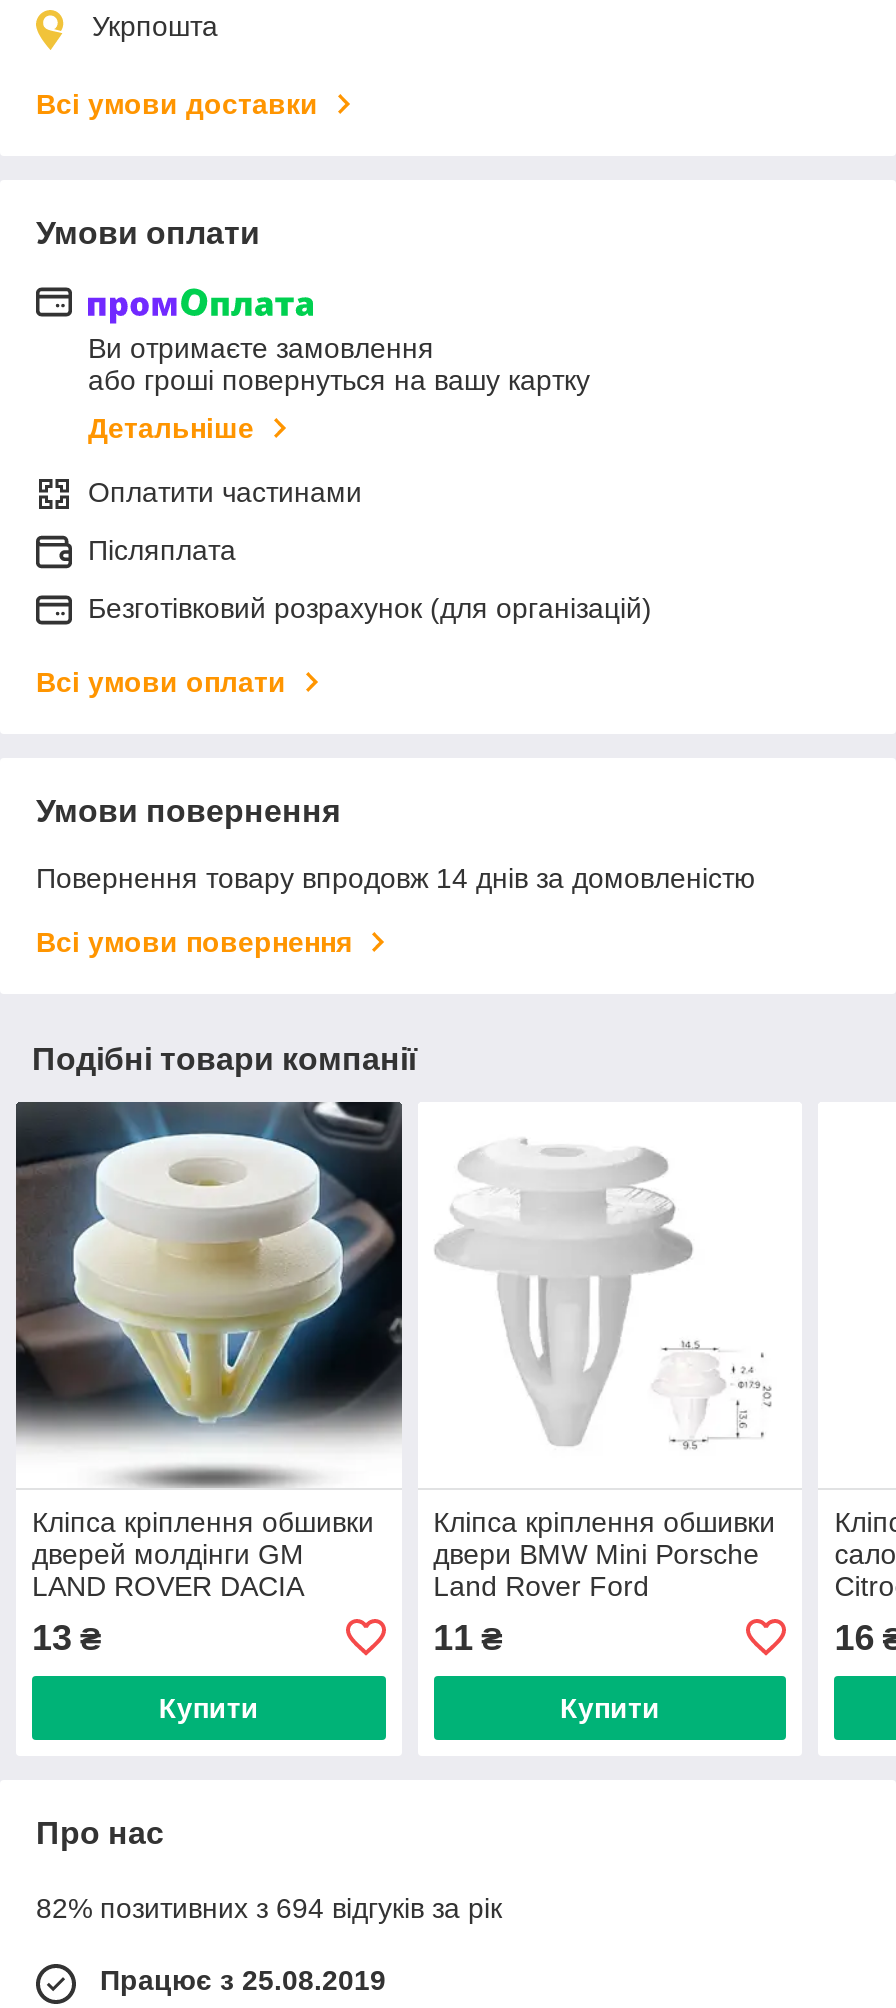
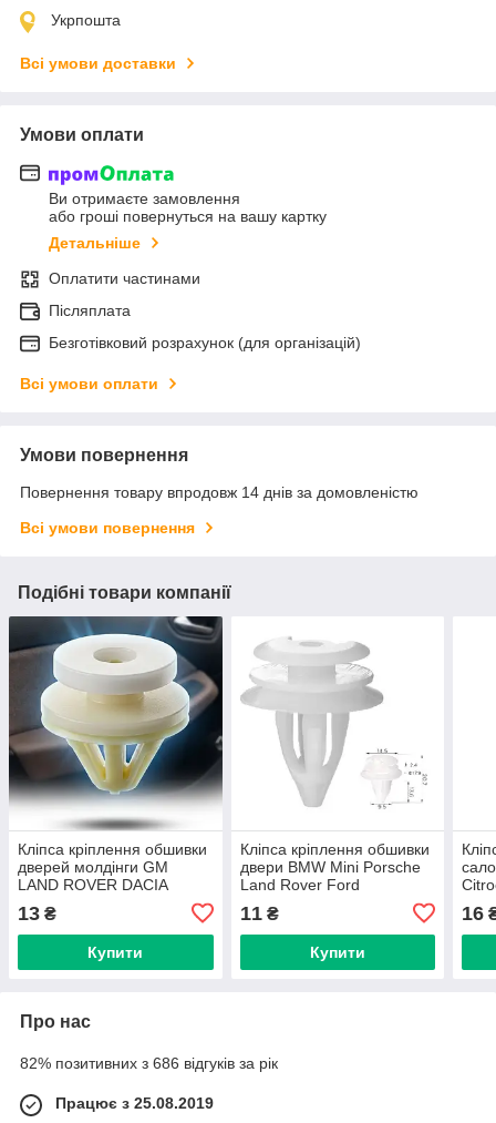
[36,1892,502,1924] 82% позитивних з 694 відгуків за рік -> [20,1054,278,1072] 82% позитивних з 686 відгуків за рік

